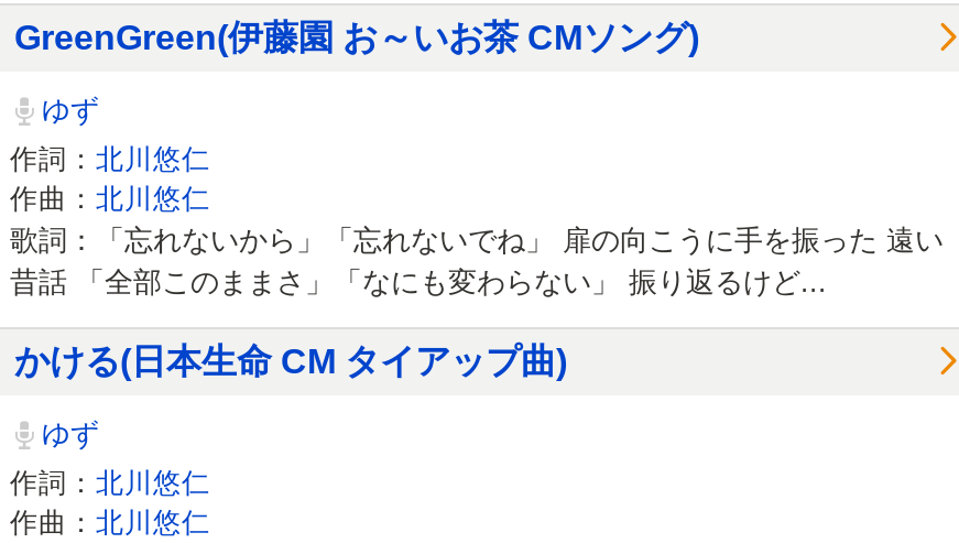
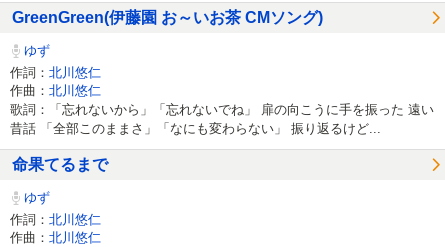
[14,343,567,380] かける(日本生命 CM タイアップ曲) -> [12,156,108,173] 命果てるまで

